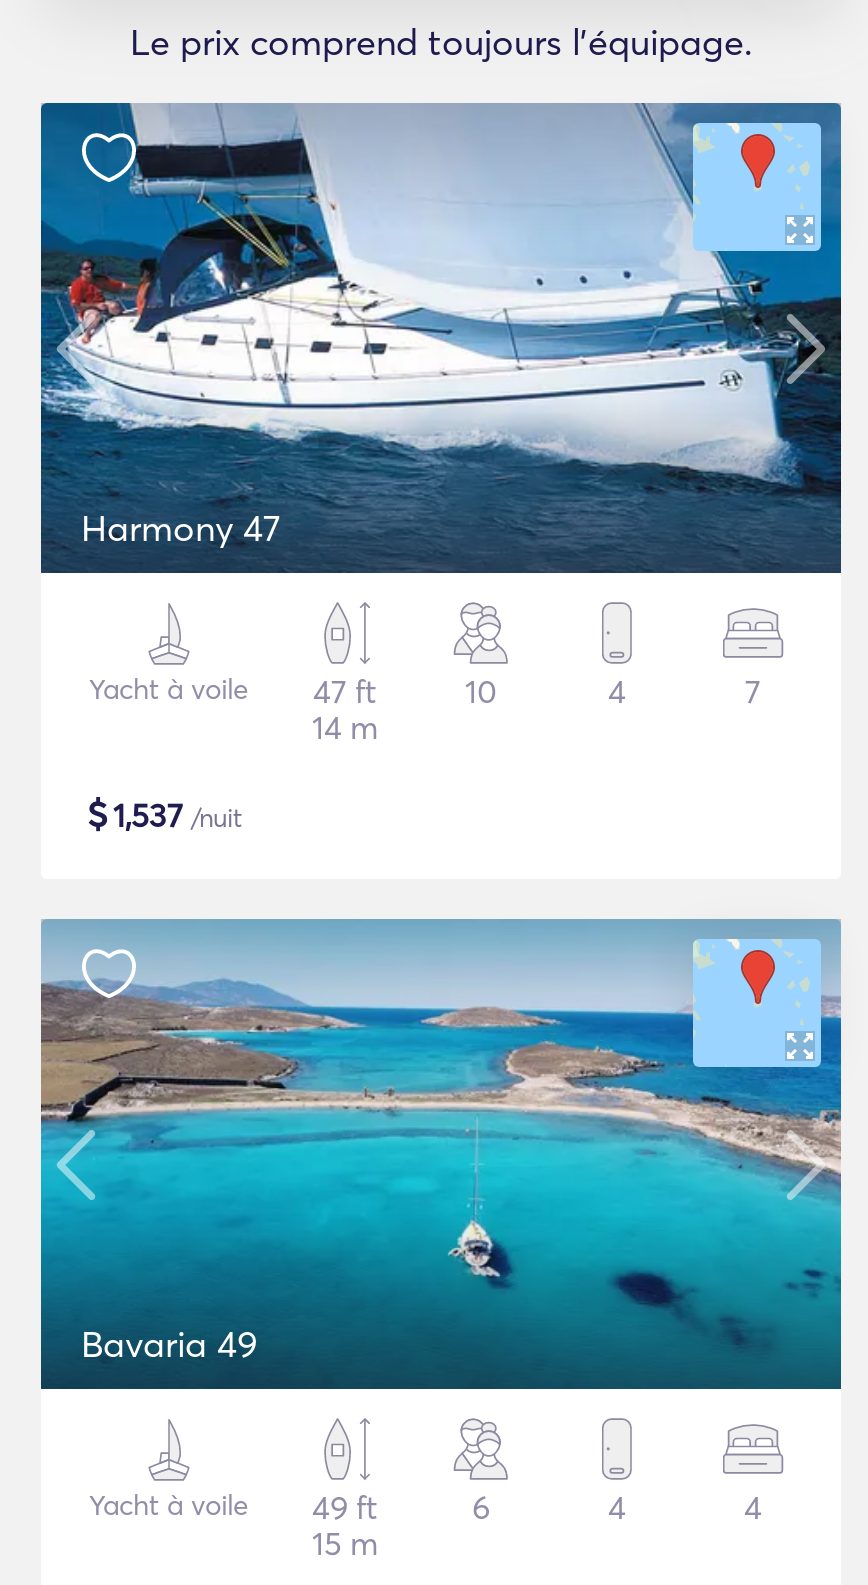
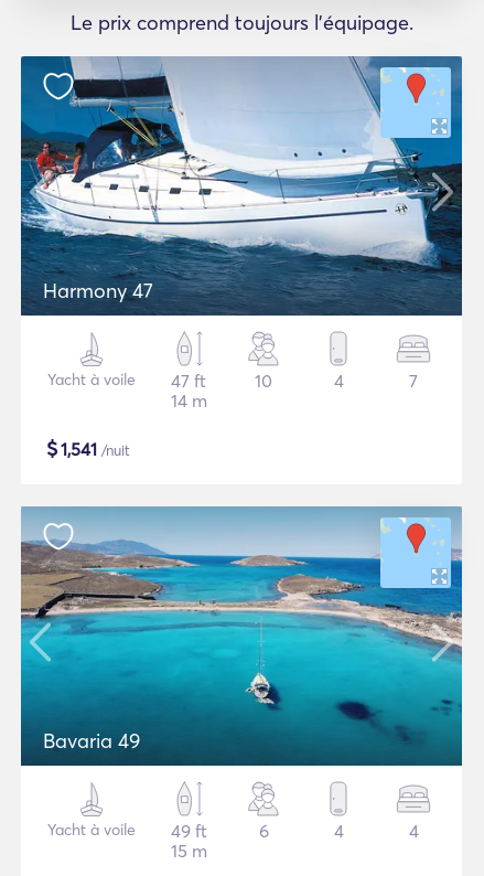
[87,791,243,837] $1,537 /nuit -> [46,436,130,461] $1,541 /nuit

